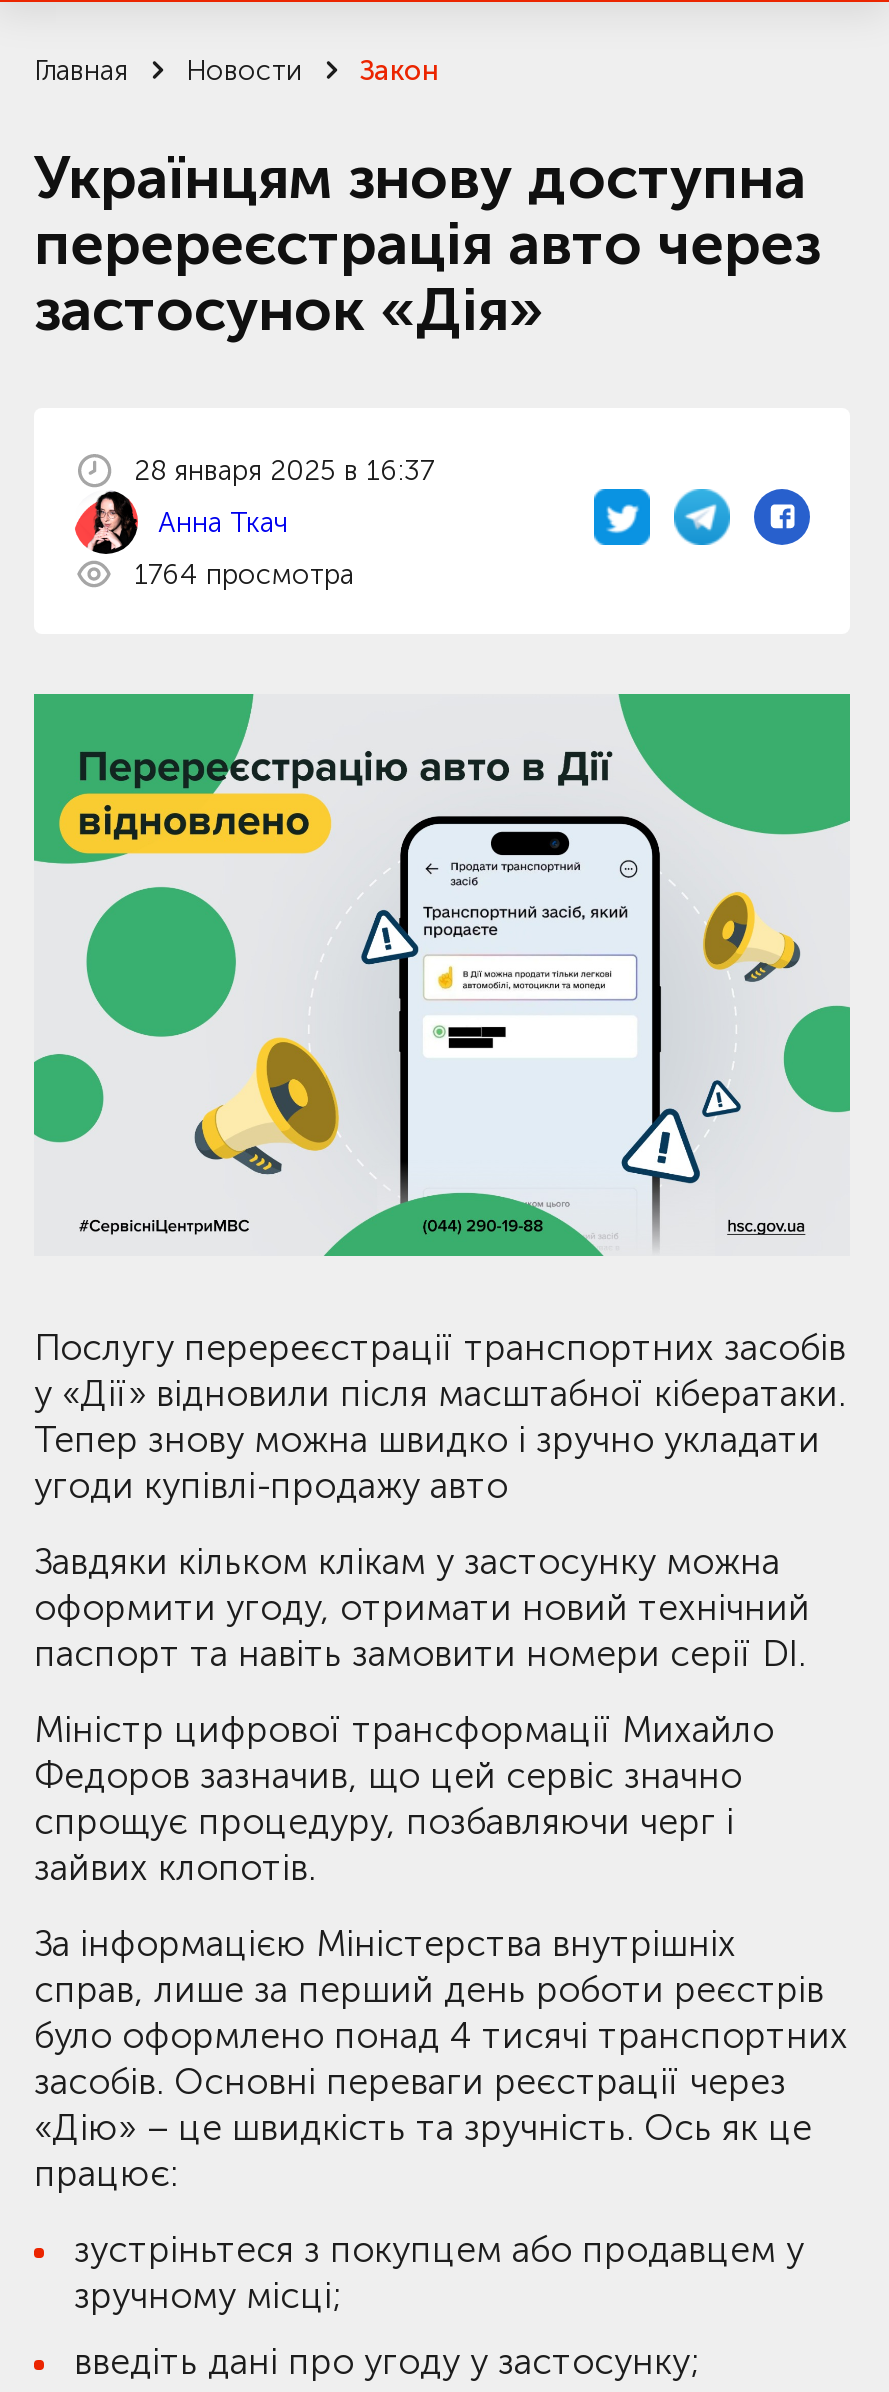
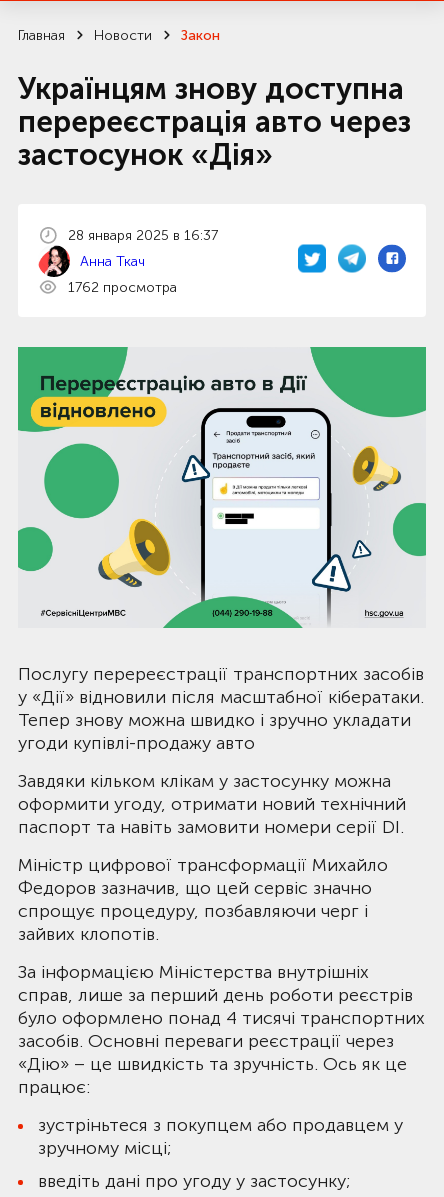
[134,558,354,592] 1764 просмотра -> [68,279,177,296] 1762 просмотра

